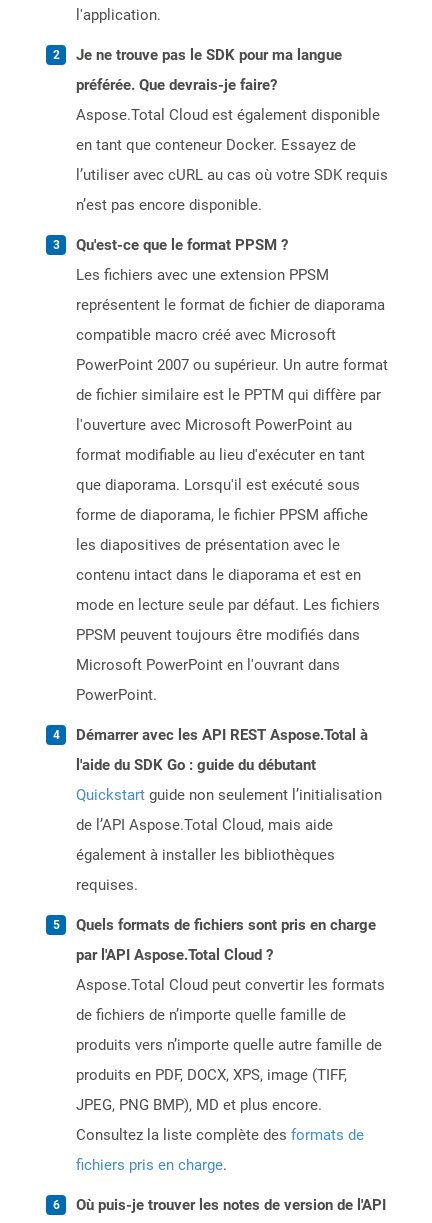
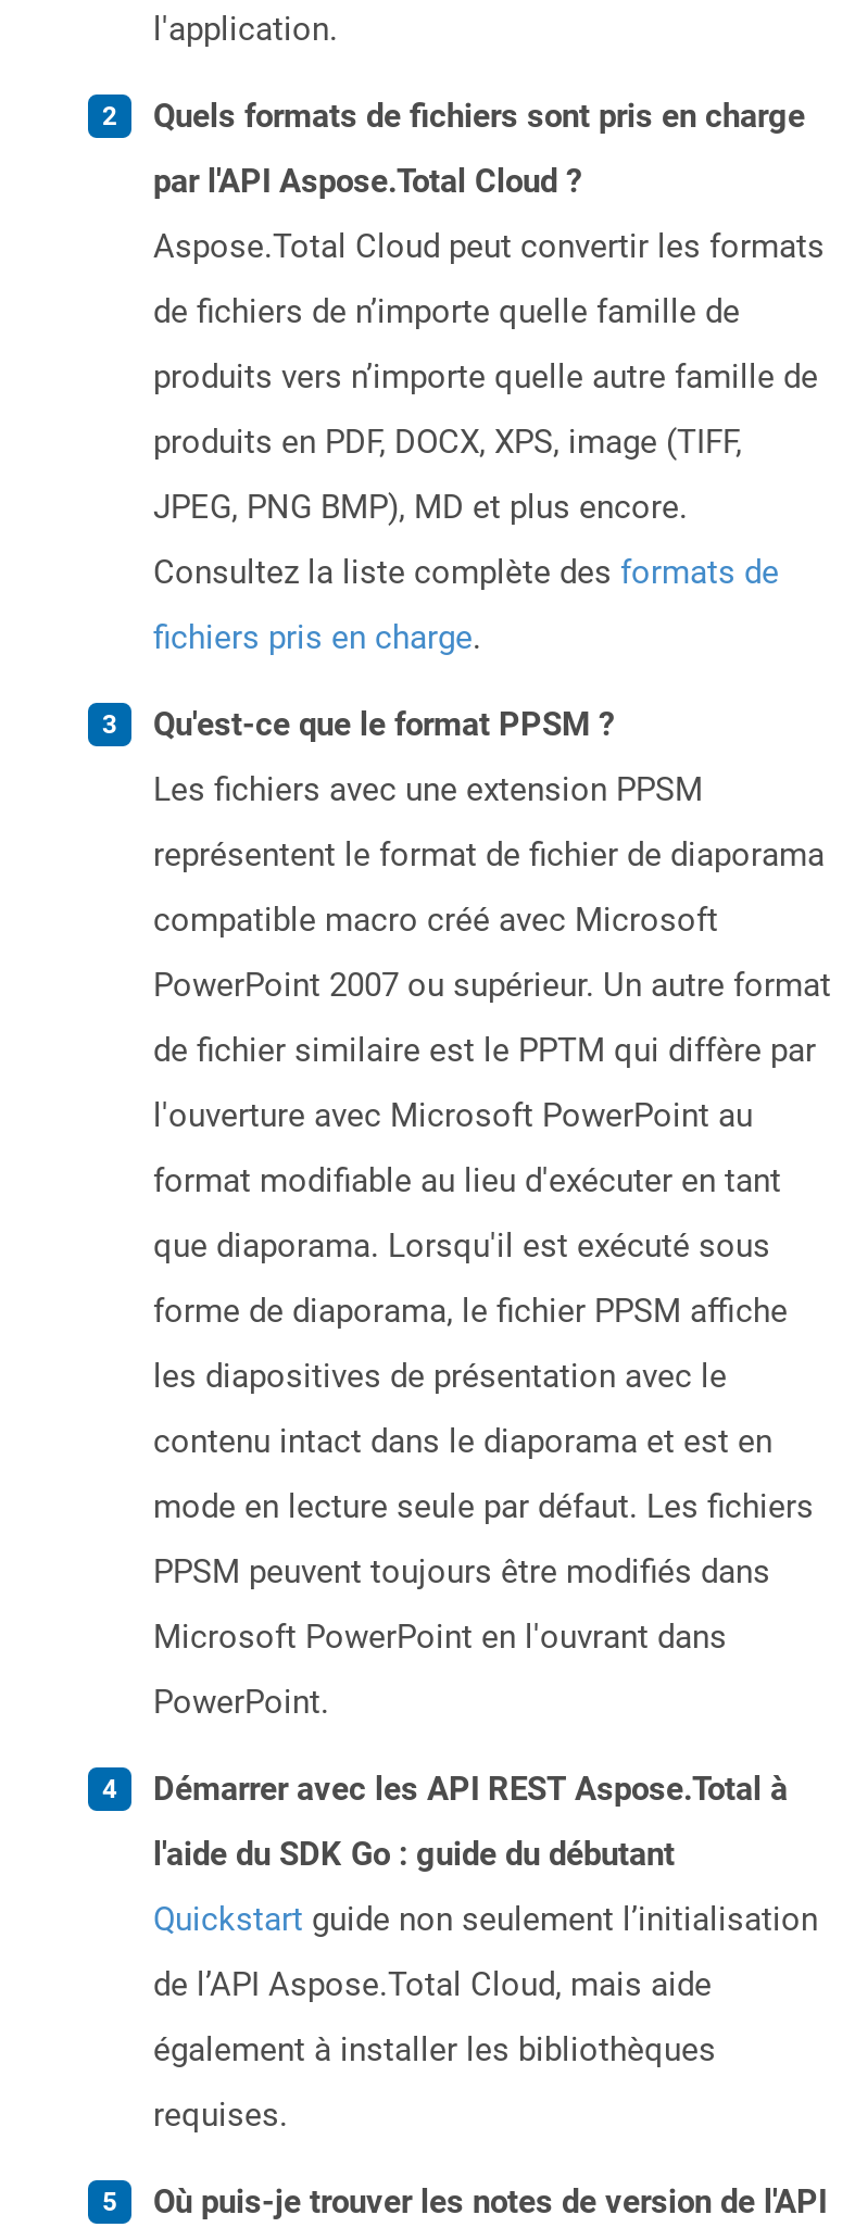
[76,46,388,214] Je ne trouve pas le SDK pour ma langue | préférée. Que devrais-je faire? | Aspose.Total Cloud est également disponible | en tant que conteneur Docker. Essayez de | l’utiliser avec cURL au cas où votre SDK requis | n’est pas encore disponible. -> none
moved [76,236,388,894] -> [153,705,831,2135]: Qu'est-ce que le format PPSM ? | Les fichiers avec une extension PPSM | représentent le format de fichier de diaporama | ... | également à installer les bibliothèques | requises.
moved [76,916,385,1174] -> [153,97,825,658]: Quels formats de fichiers sont pris en charge | par l'API Aspose.Total Cloud ? | Aspose.Total Cloud peut convertir les formats | ... | Consultez la liste complète des formats de | fichiers pris en charge.

